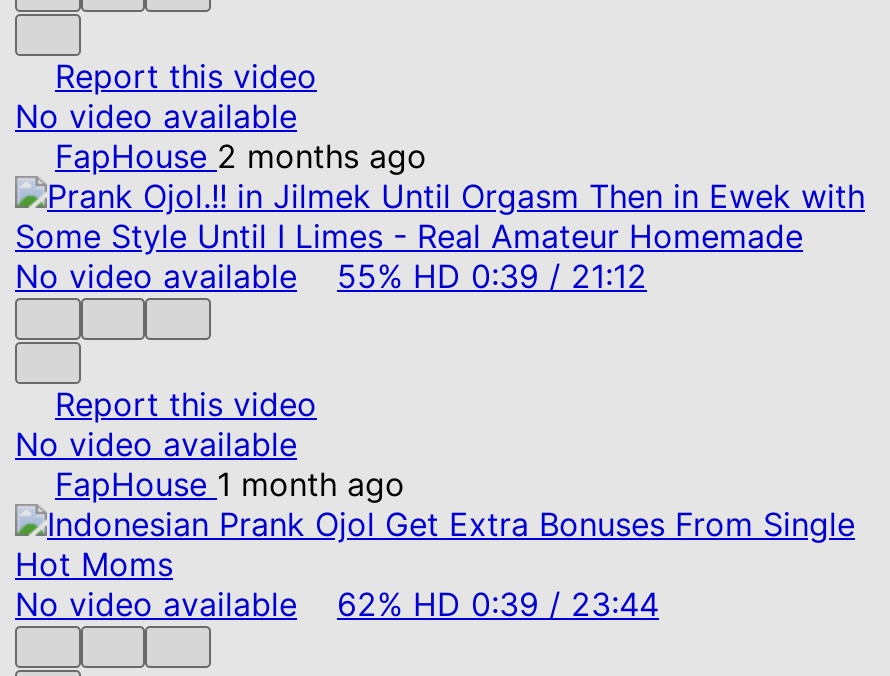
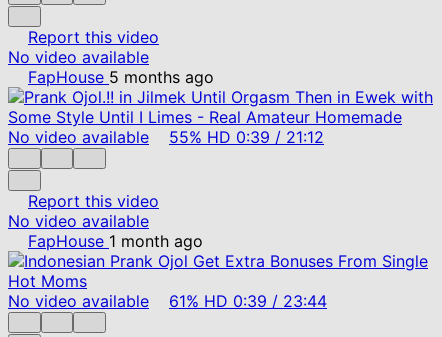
[55,136,427,176] FapHouse 2 months ago -> [28,67,214,87] FapHouse 5 months ago
[15,584,659,624] No video available 62% HD 0:39 / 23:44 -> [8,291,327,311] No video available 61% HD 0:39 / 23:44

